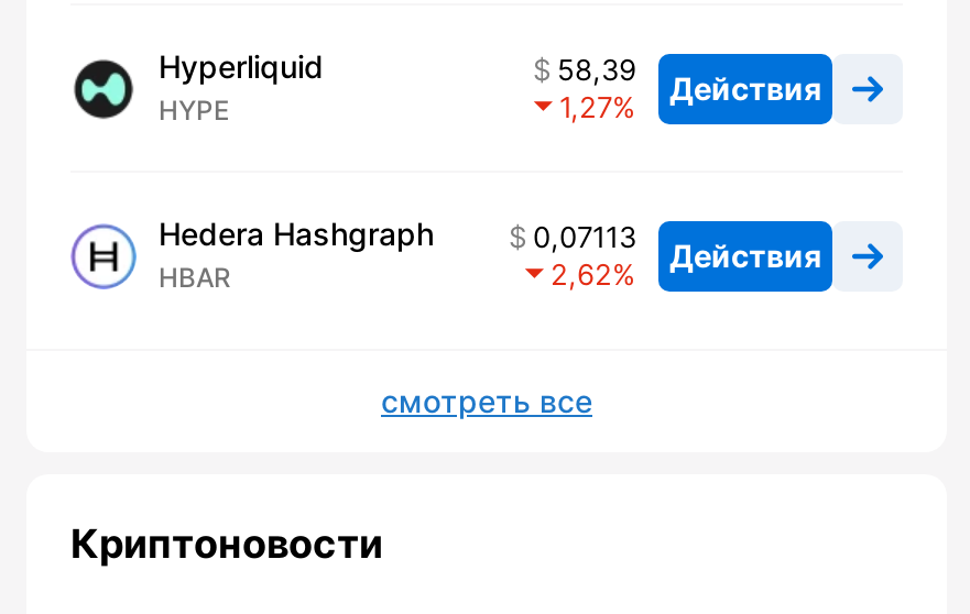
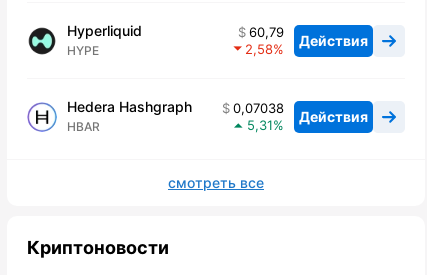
[557,53,821,107] 58,39 Действия -> [249,24,368,49] 60,79 Действия
[559,90,612,125] 1,27 -> [245,41,273,57] 2,58
[533,220,821,274] 0,07113 Действия -> [233,100,368,125] 0,07038 Действия
[551,257,612,292] 2,62 -> [247,117,273,133] 5,31

